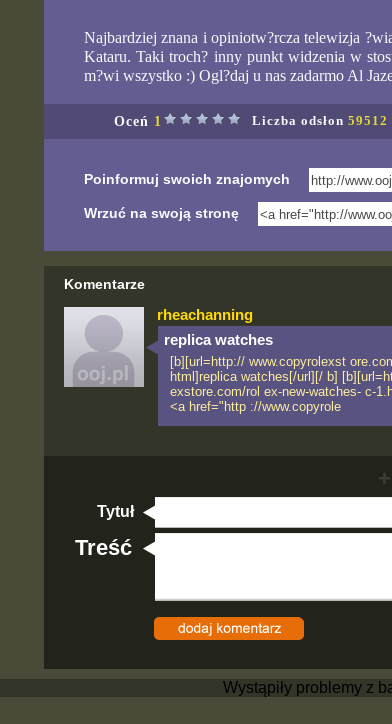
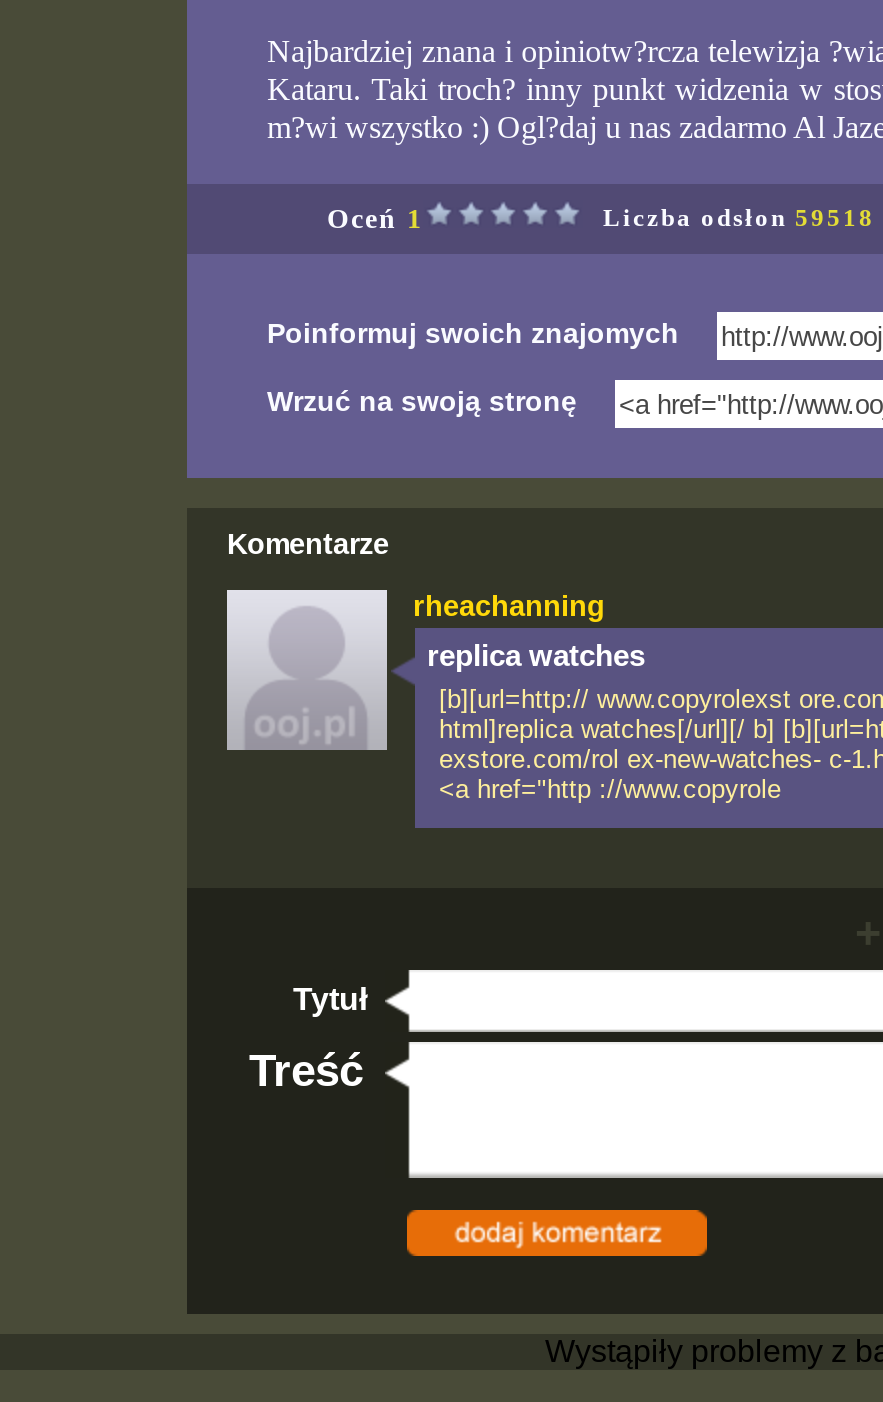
[252,114,388,128] Liczba odsłon 59512 -> [603,204,875,232] Liczba odsłon 59518

